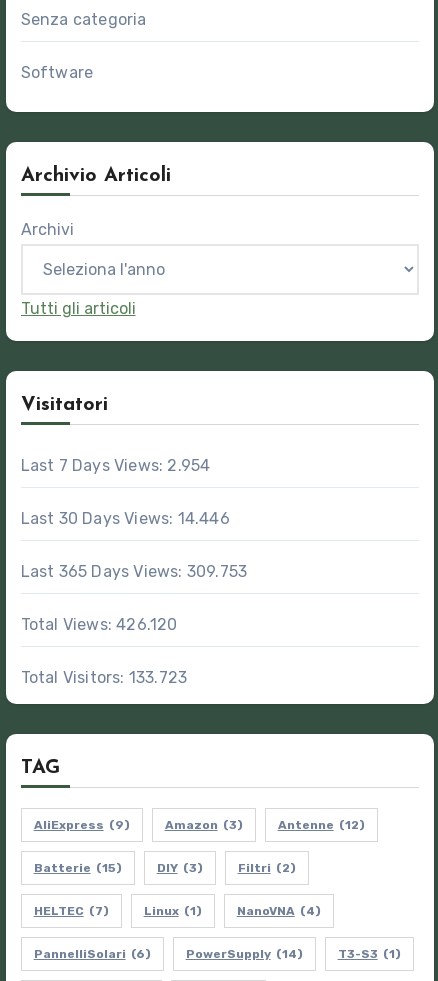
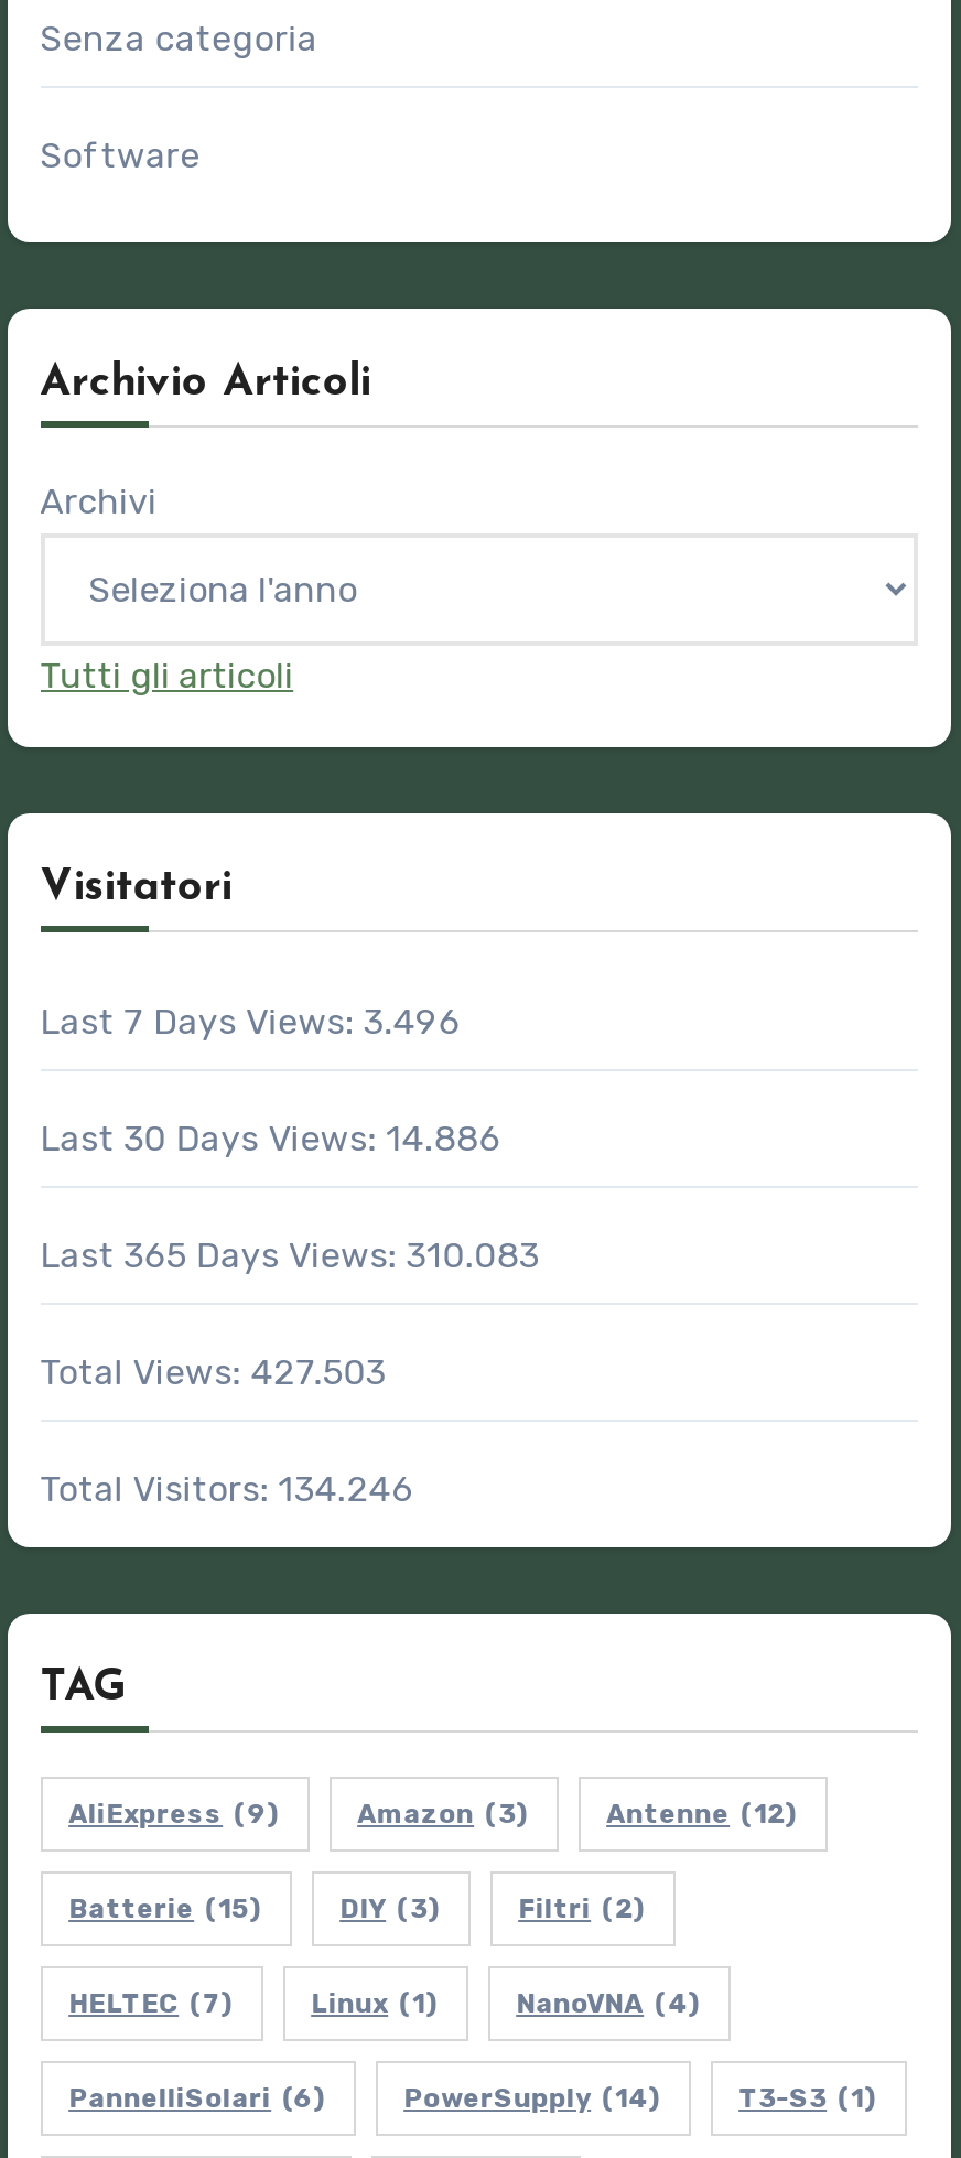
[21,456,210,475] Last 7 Days Views: 2.954 -> [40,1000,460,1042] Last 7 Days Views: 3.496
[21,509,230,528] Last 30 Days Views: 14.446 -> [40,1117,501,1159] Last 30 Days Views: 14.886
[21,562,247,581] Last 365 Days Views: 309.753 -> [40,1234,539,1276] Last 365 Days Views: 310.083
[21,615,178,634] Total Views: 426.120 -> [40,1351,386,1393] Total Views: 427.503
[21,668,187,687] Total Visitors: 133.723 -> [40,1468,414,1509] Total Visitors: 134.246

